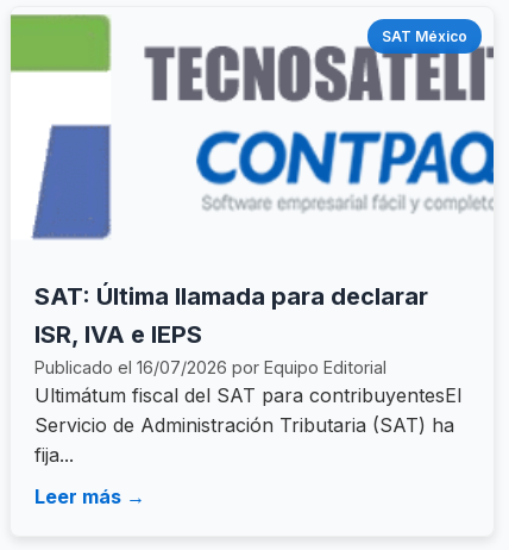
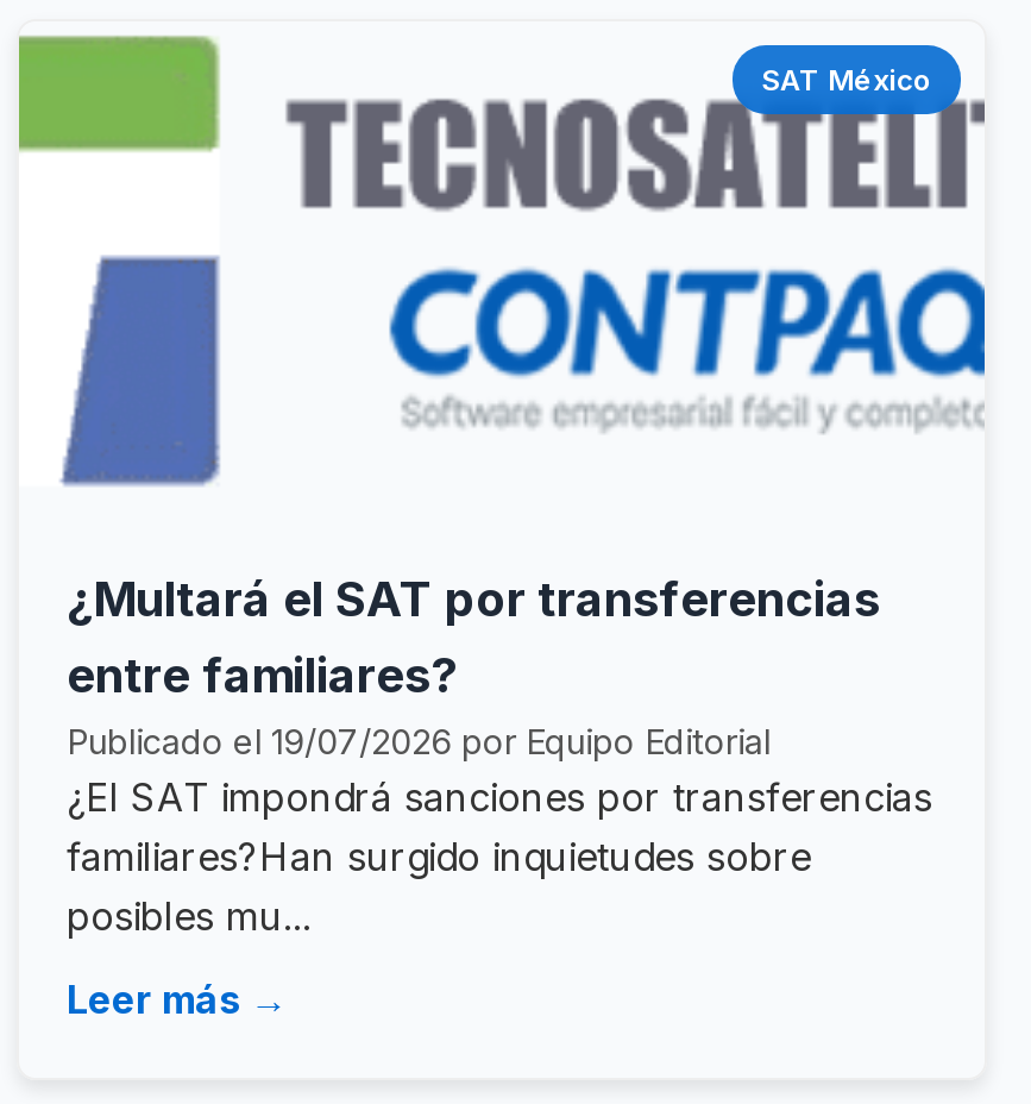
[34,282,461,467] SAT: Última llamada para declarar | ISR, IVA e IEPS | Publicado el 16/07/2026 por Equipo Editorial | Ultimátum fiscal del SAT para contribuyentesEl | Servicio de Administración Tributaria (SAT) ha | fija... -> [67,571,932,940] ¿Multará el SAT por transferencias | entre familiares? | Publicado el 19/07/2026 por Equipo Editorial | ¿El SAT impondrá sanciones por transferencias | familiares?Han surgido inquietudes sobre | posibles mu...

